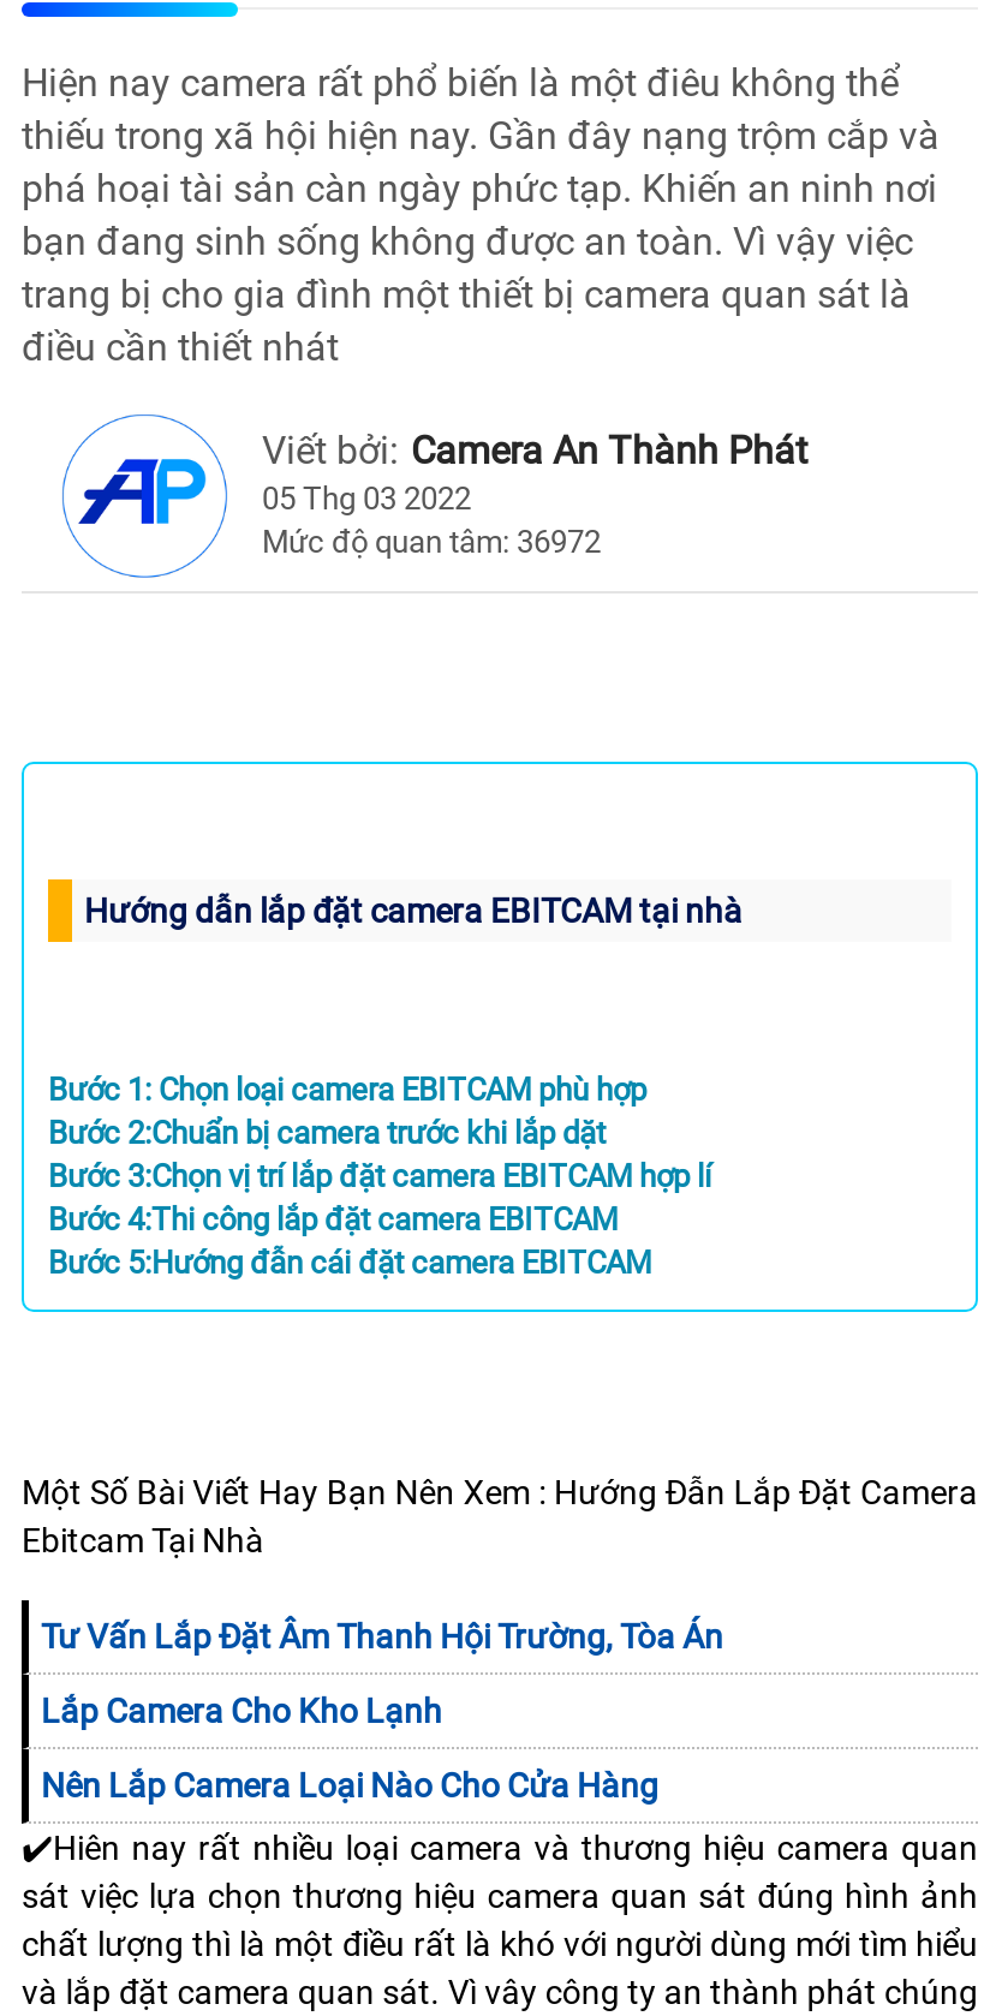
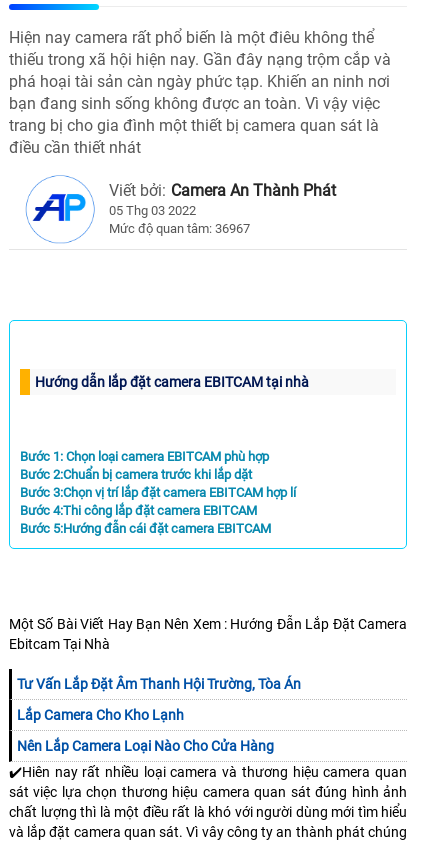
[262,524,601,560] Mức độ quan tâm: 36972 -> [109,221,250,236] Mức độ quan tâm: 36967

